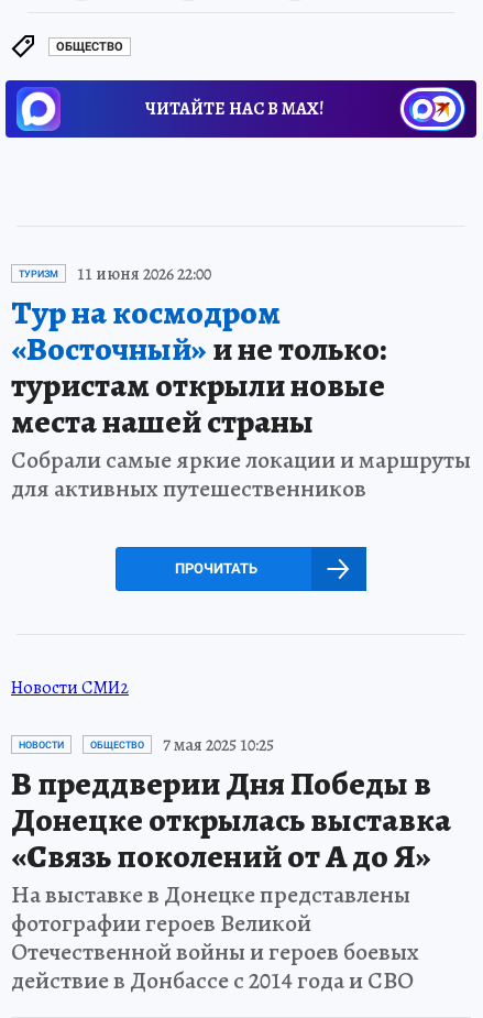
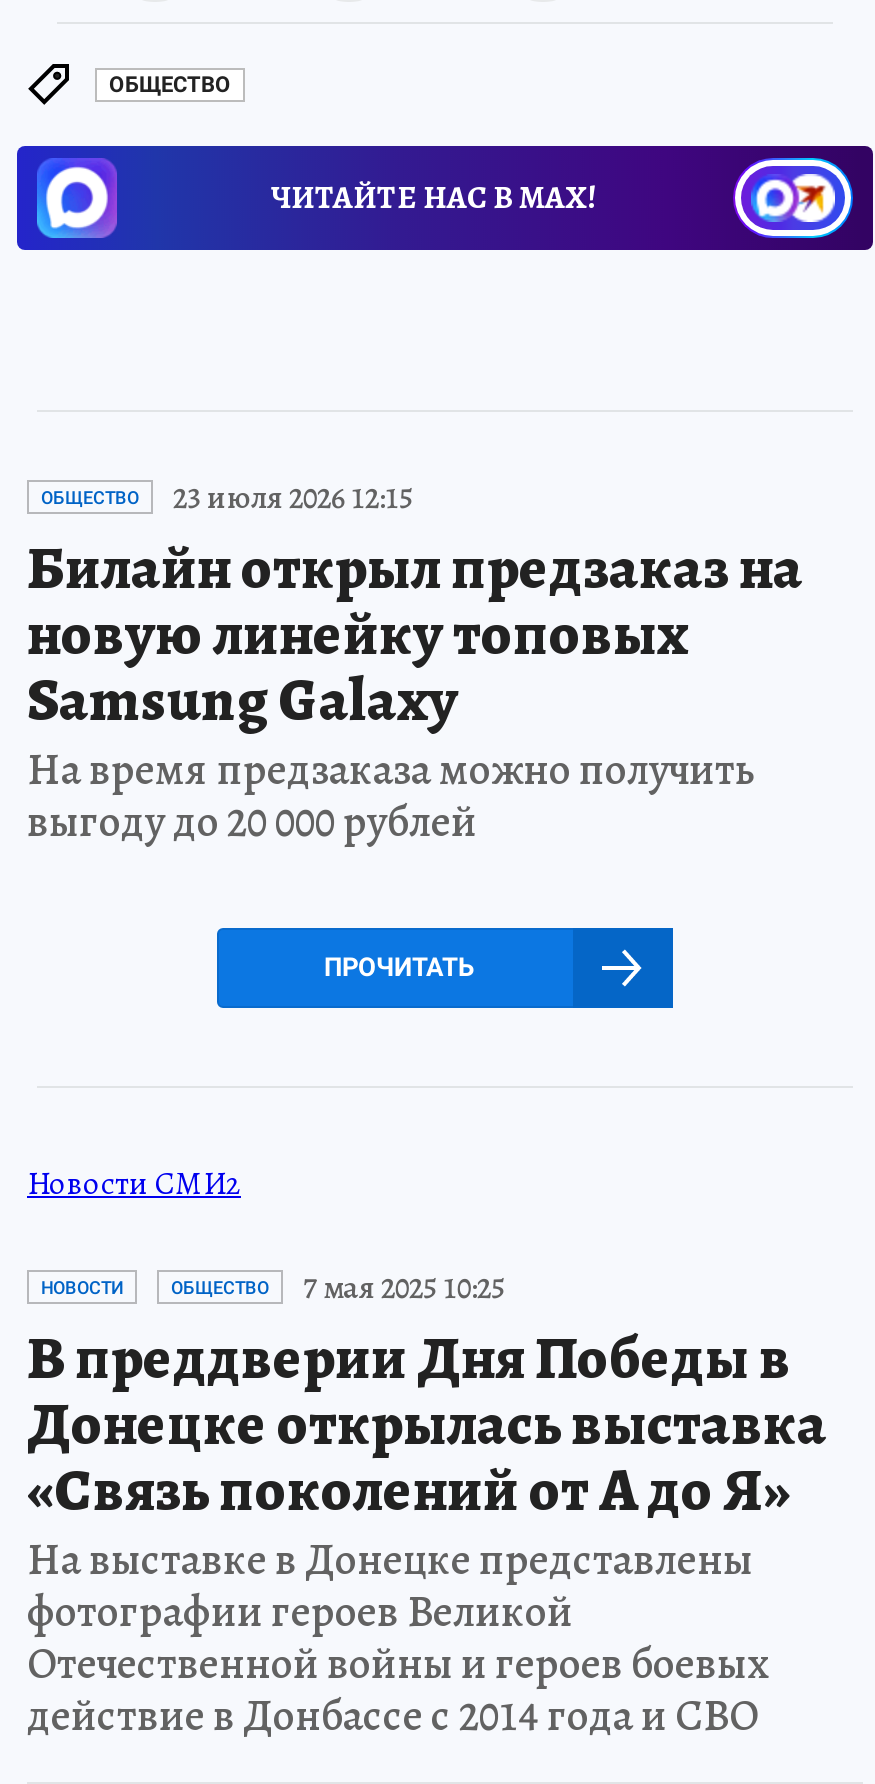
[11,262,471,505] ТУРИЗМ | 11 июня 2026 22:00 | Тур на космодром | «Восточный»и не только: | туристам открыли новые | места нашей страны | Собрали самые яркие локации и маршруты | для активных путешественников -> [27,475,803,851] ОБЩЕСТВО | 23 июля 2026 12:15 | Билайн открыл предзаказ на | новую линейку топовых | Samsung Galaxy | На время предзаказа можно получить | выгоду до 20 000 рублей

